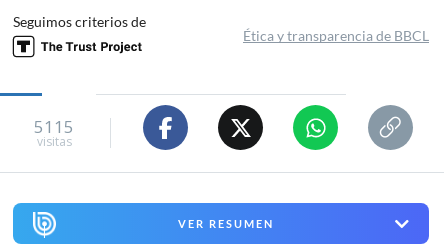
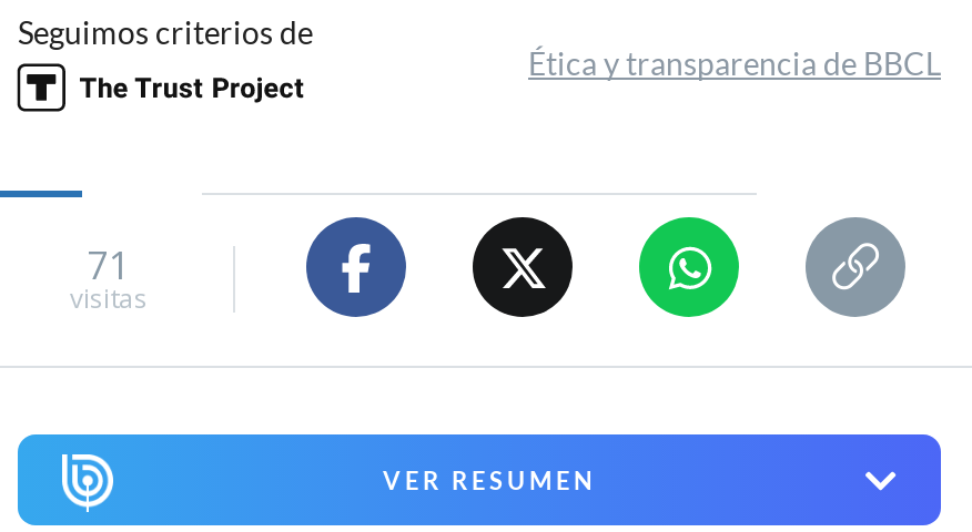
[34,115,74,138] 5115 -> [87,239,131,290] 71

